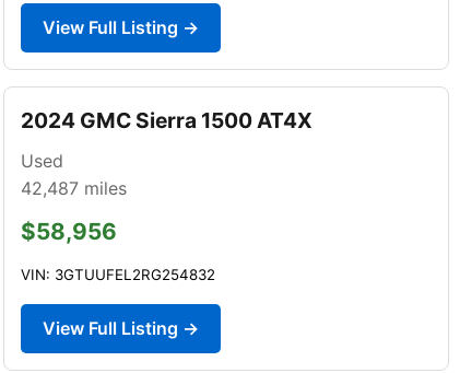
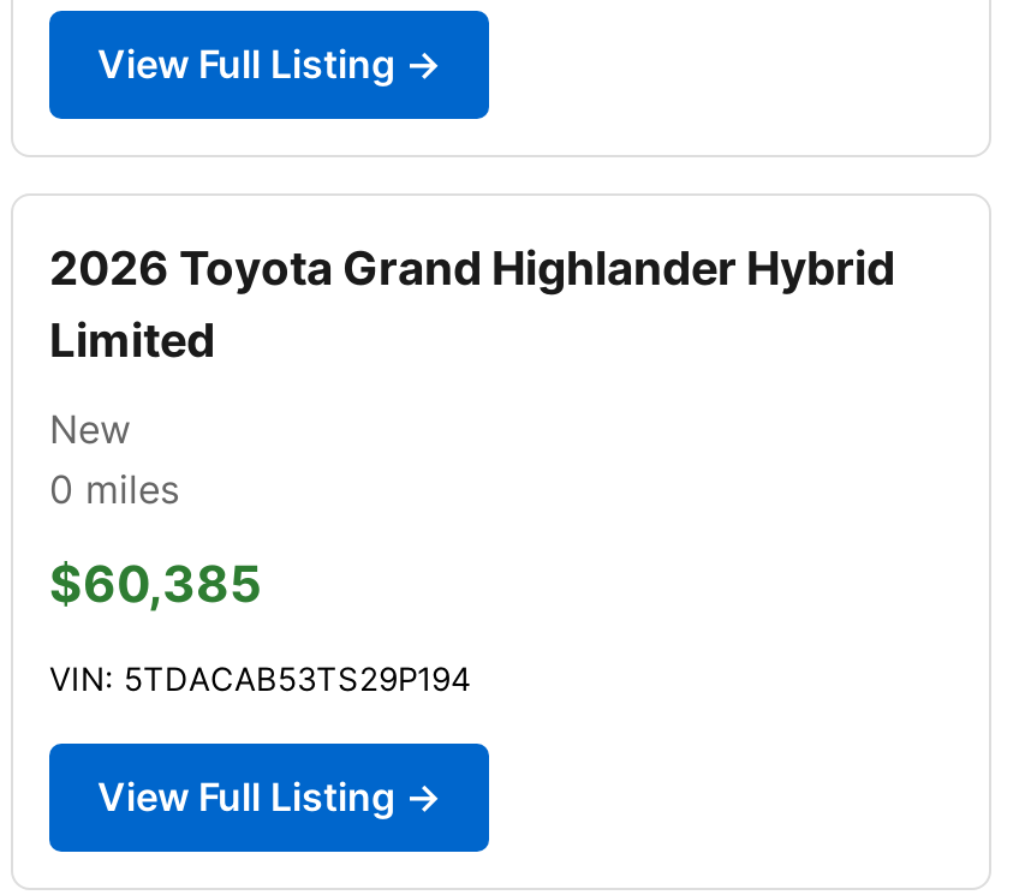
[21,107,312,133] 2024 GMC Sierra 1500 AT4X -> [49,239,895,369] 2026 Toyota Grand Highlander Hybrid | Limited
[21,150,127,199] Used | 42,487 miles -> [49,405,179,513] New | 0 miles
[21,218,117,245] $58,956 -> [49,554,261,614] $60,385
[21,266,215,283] VIN: 3GTUUFEL2RG254832 -> [49,659,472,698] VIN: 5TDACAB53TS29P194

